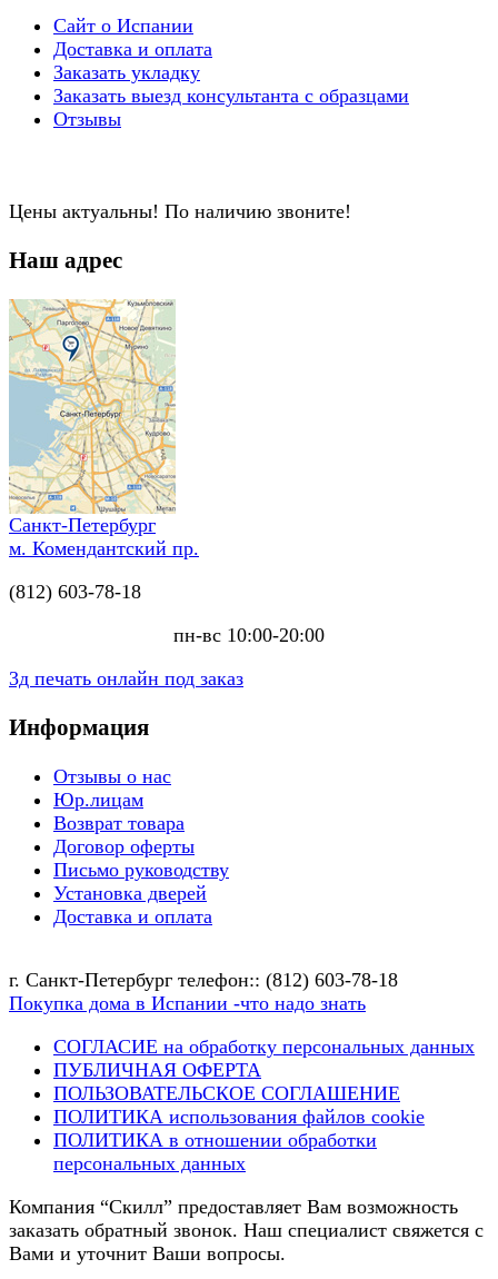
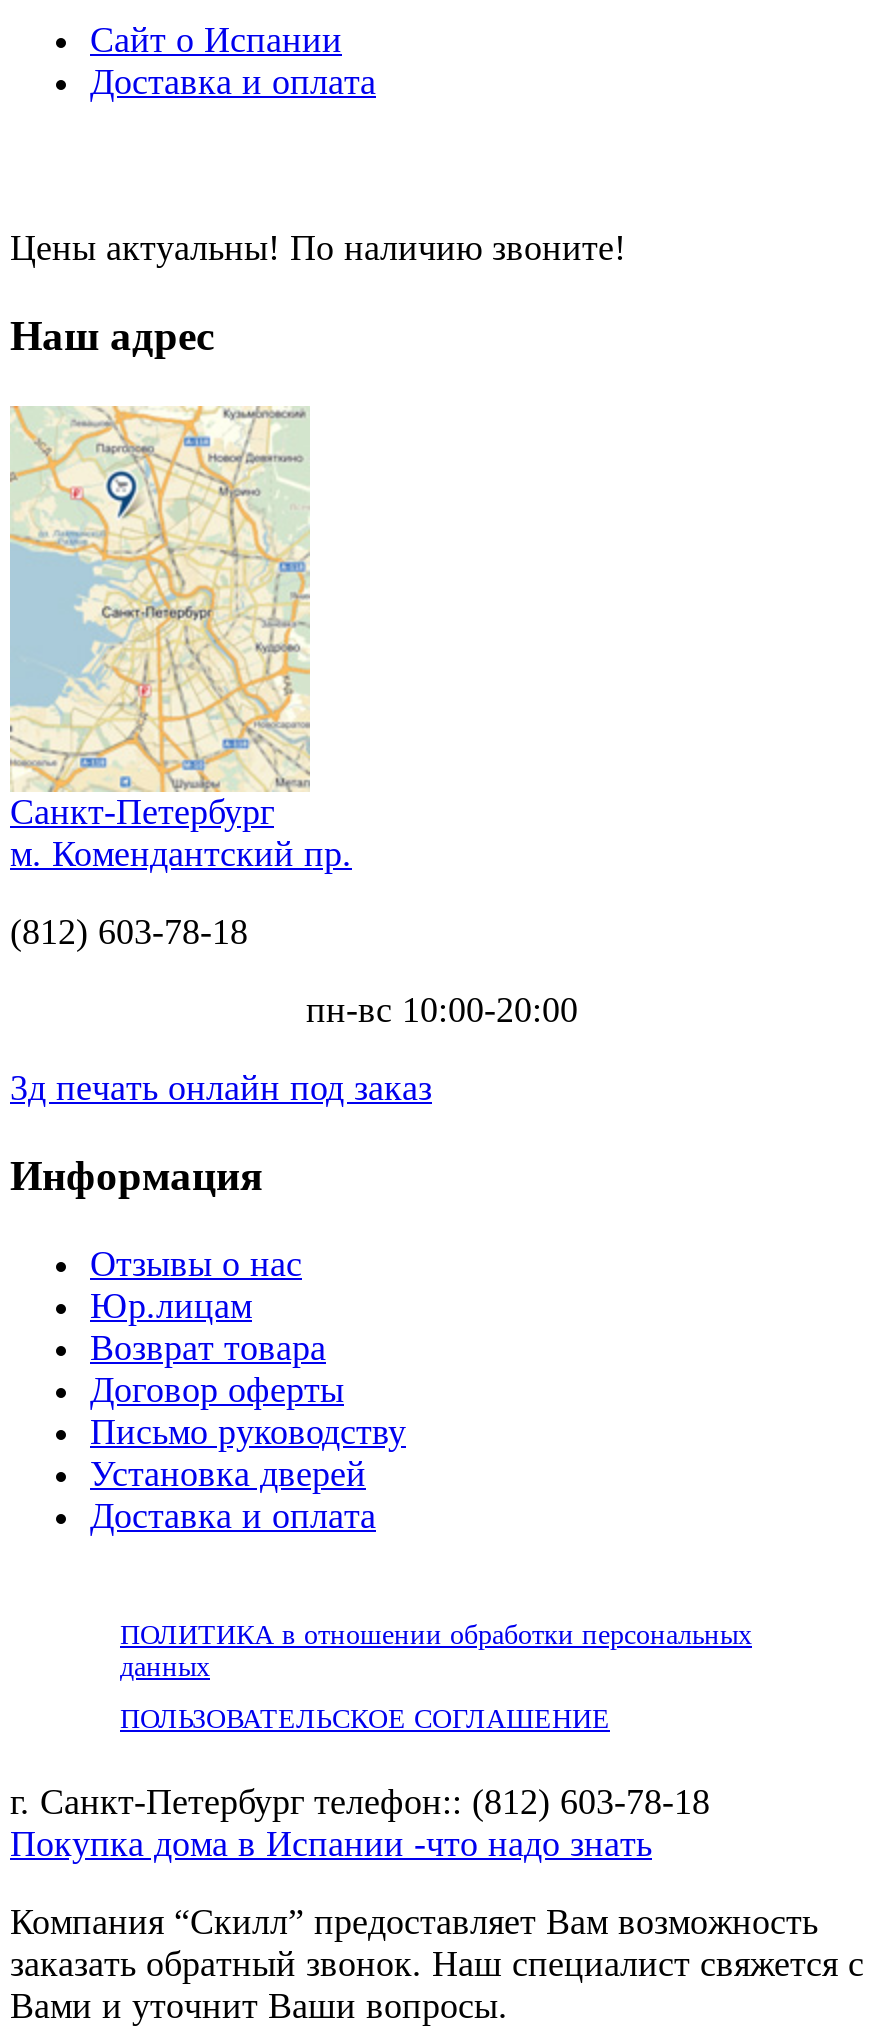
[53,62,409,131] Заказать укладку | Заказать выезд консультанта с образцами | Отзывы -> none
none -> [120,1619,752,1681] ПОЛИТИКА в отношении обработки персональных | данных
moved [9,968,398,1014] -> [10,1781,710,1863]: г. Санкт-Петербург телефон:: (812) 603-78-18 | Покупка дома в Испании -что надо знать
[53,1035,475,1174] СОГЛАСИЕ на обработку персональных данных | ПУБЛИЧНАЯ ОФЕРТА | ПОЛИТИКА использования файлов cookie | ПОЛИТИКА в отношении обработки | персональных данных -> none
moved [53,1082,400,1104] -> [120,1703,610,1733]: ПОЛЬЗОВАТЕЛЬСКОЕ СОГЛАШЕНИЕ

